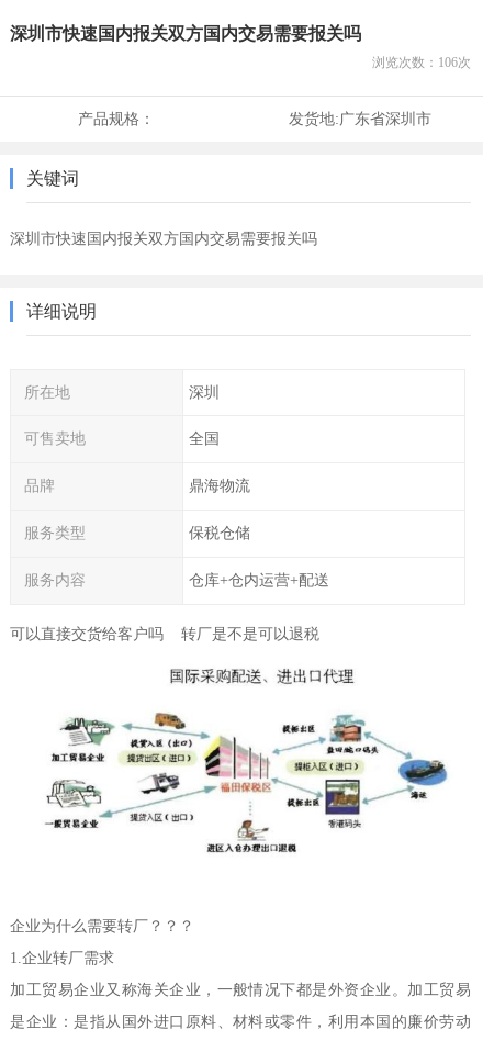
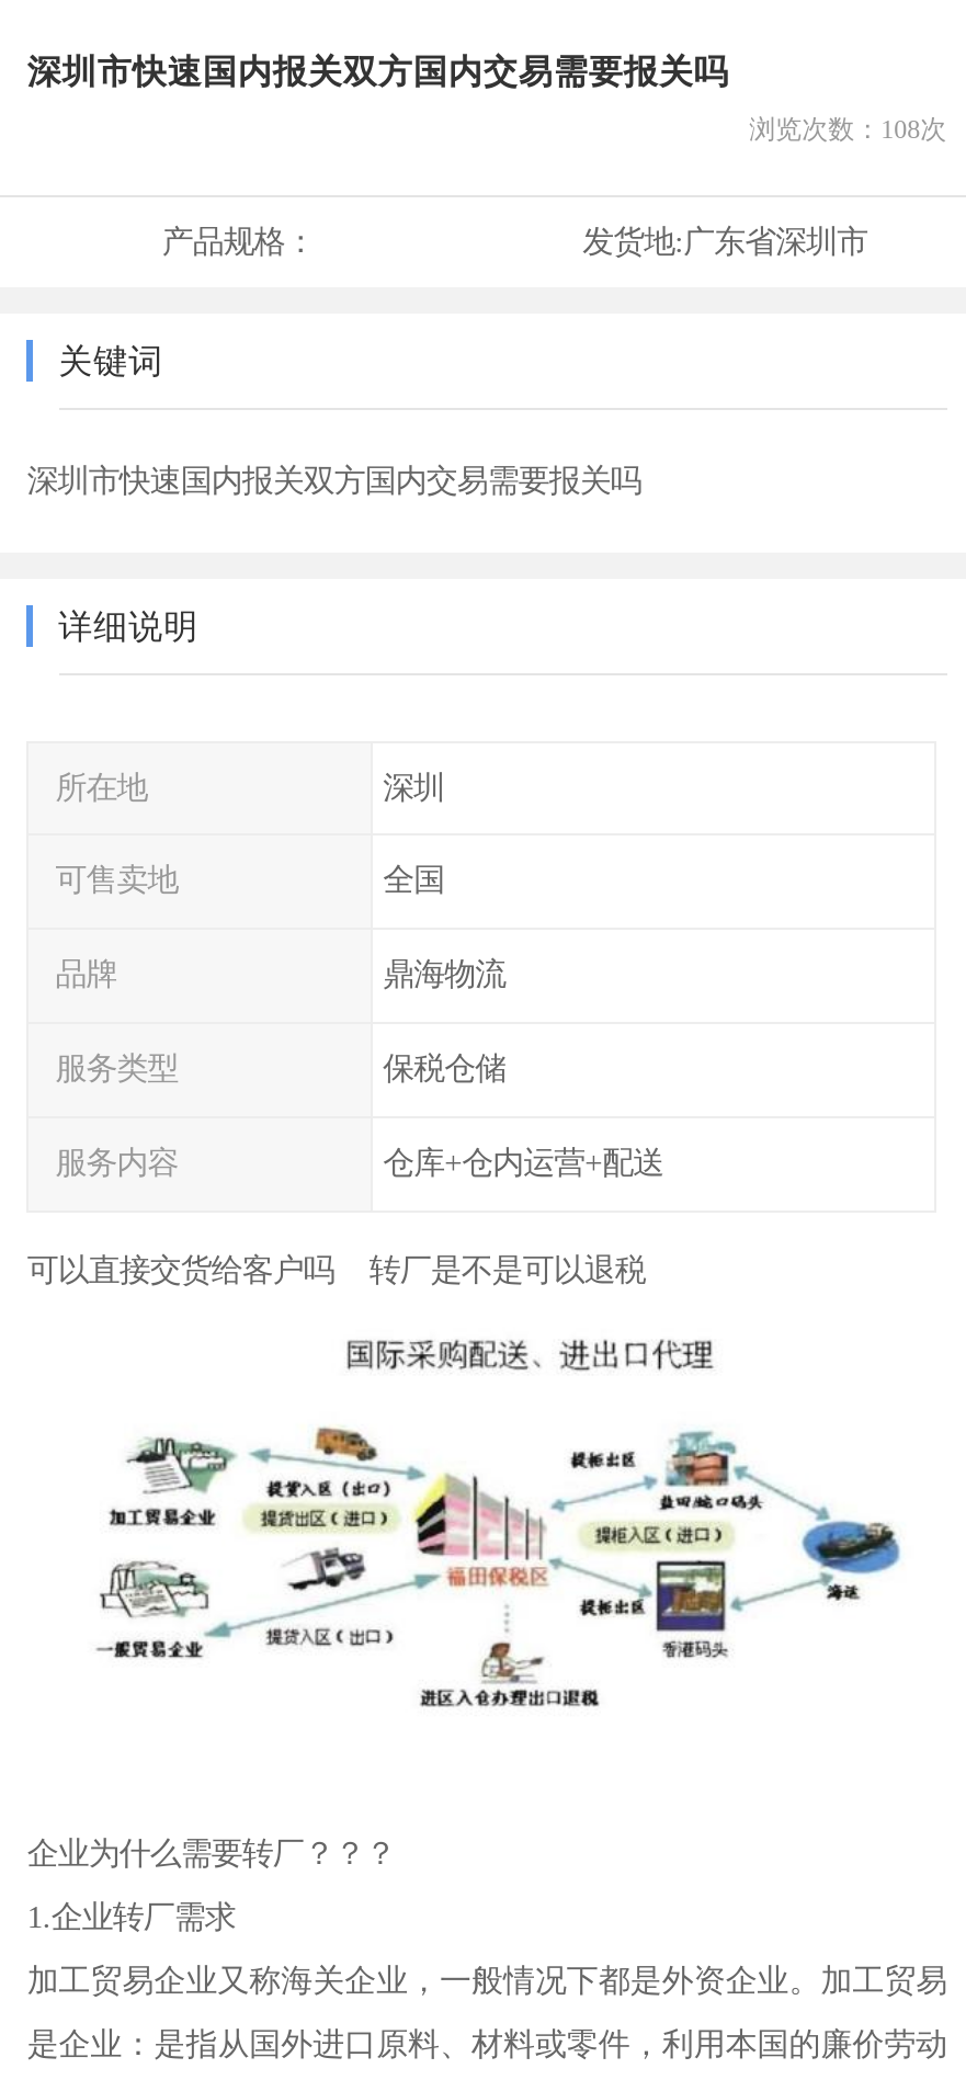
[372,54,471,70] 浏览次数：106次 -> [749,113,947,144] 浏览次数：108次

